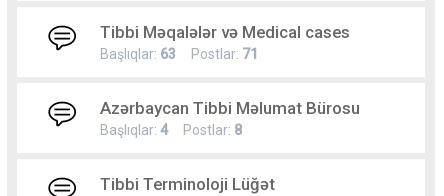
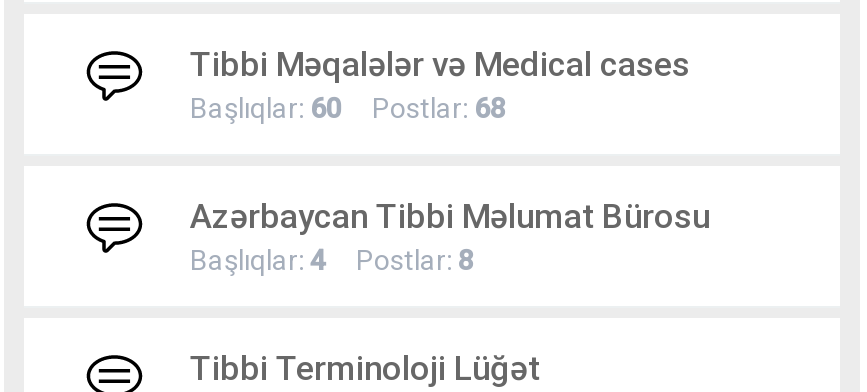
[100,46,258,62] Başlıqlar: 63 Postlar: 71 -> [190,92,506,124] Başlıqlar: 60 Postlar: 68

